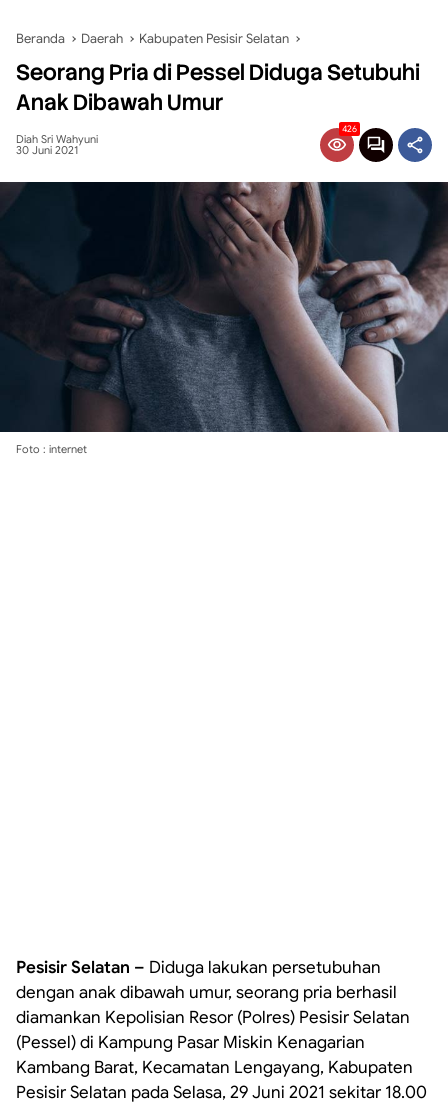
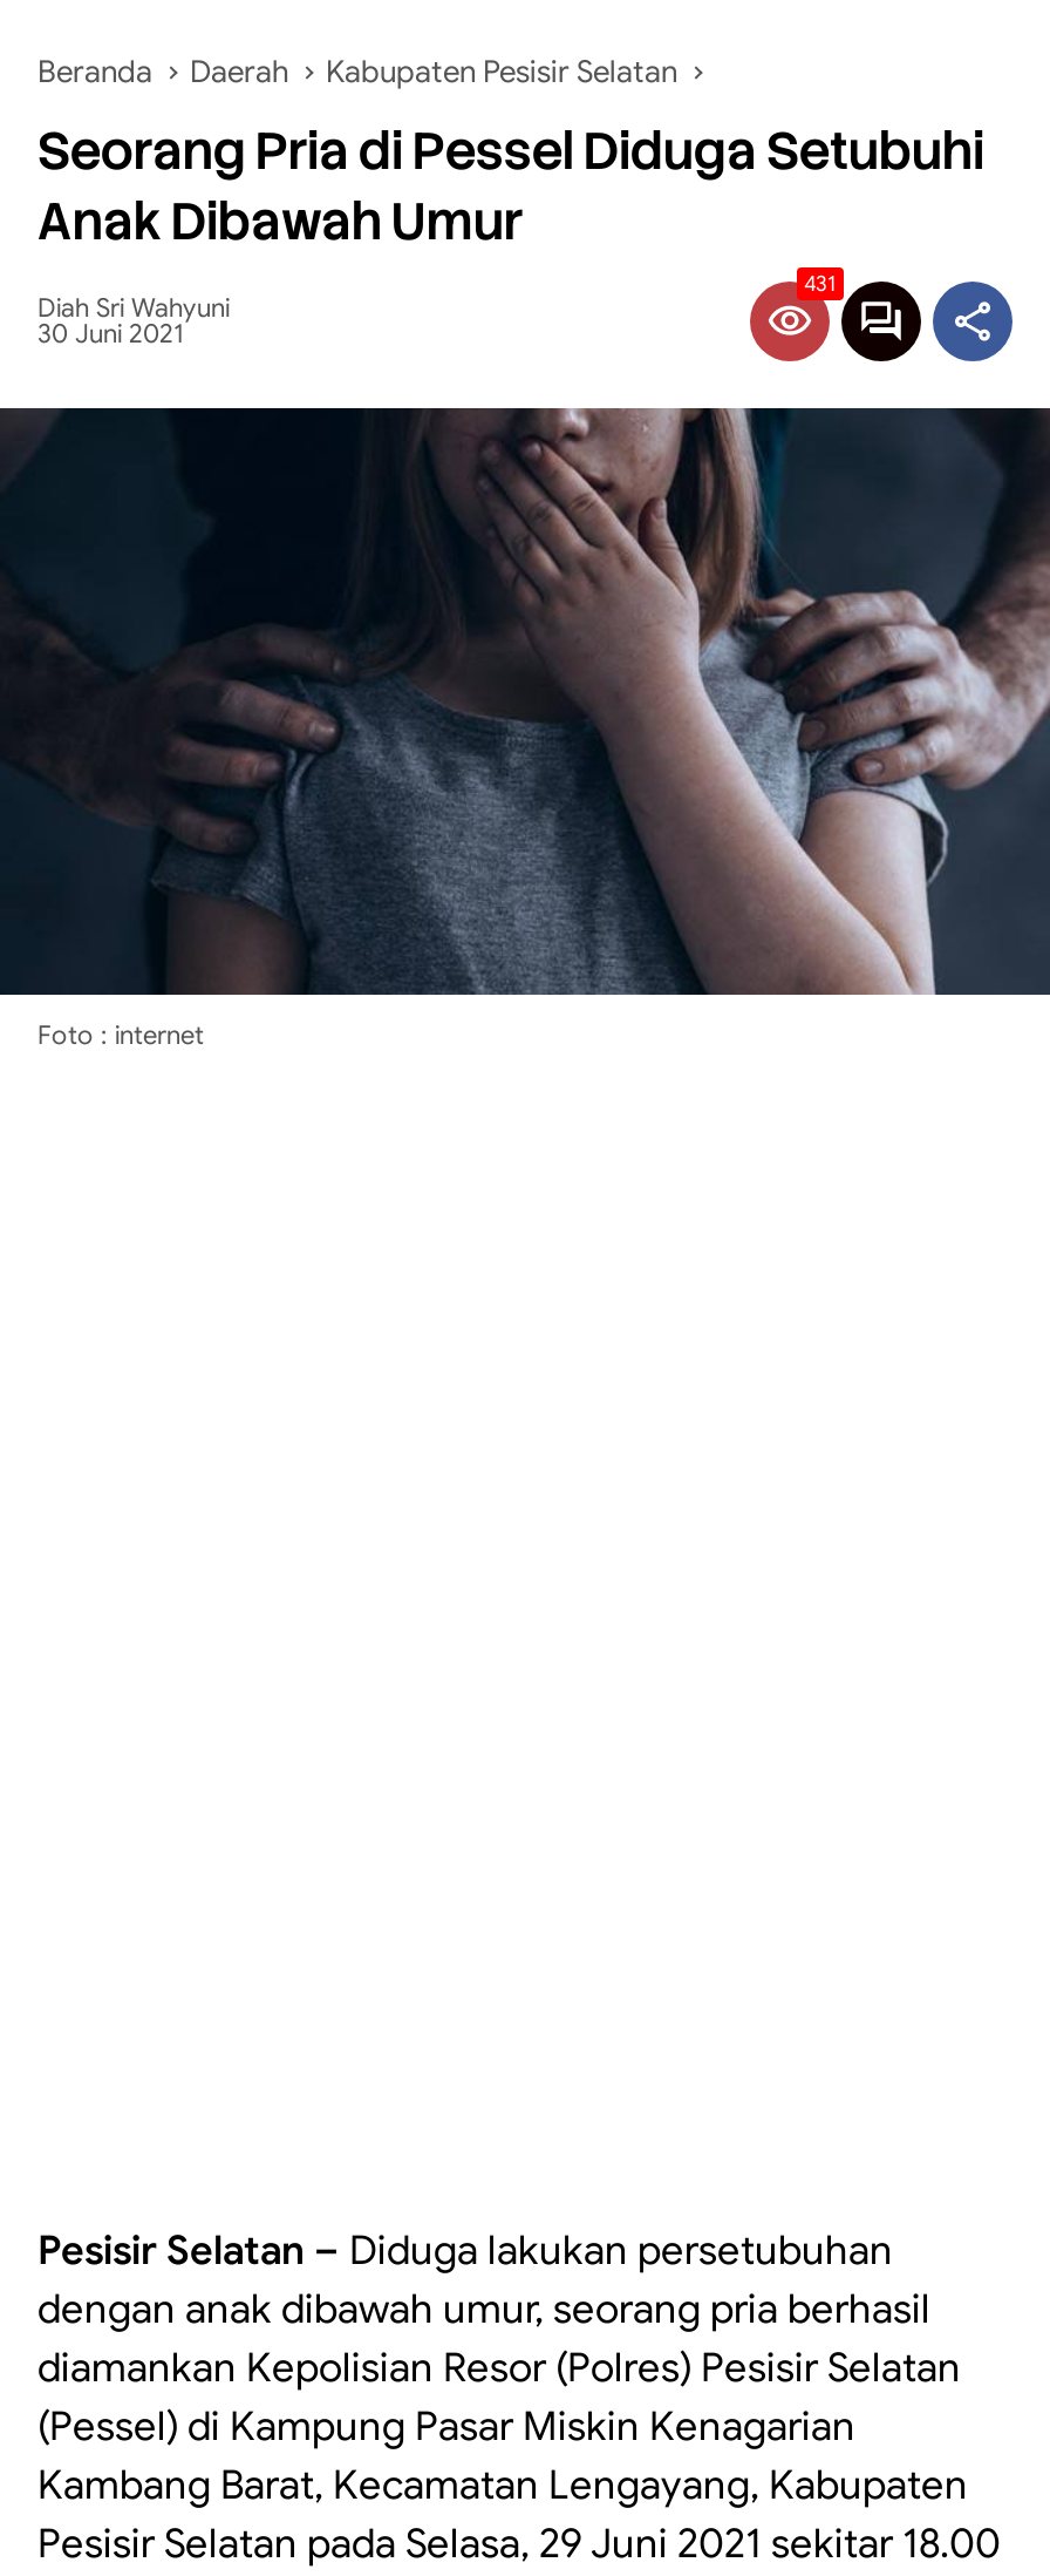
[342,123,357,135] 426 -> [804,270,837,298] 431

